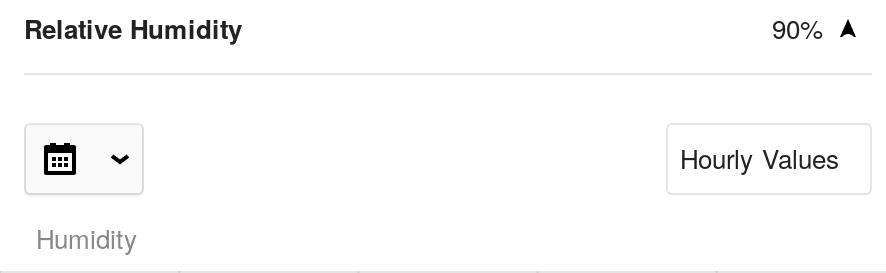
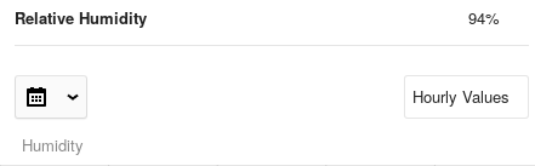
[772,9,824,47] 90% -> [468,6,500,29] 94%

